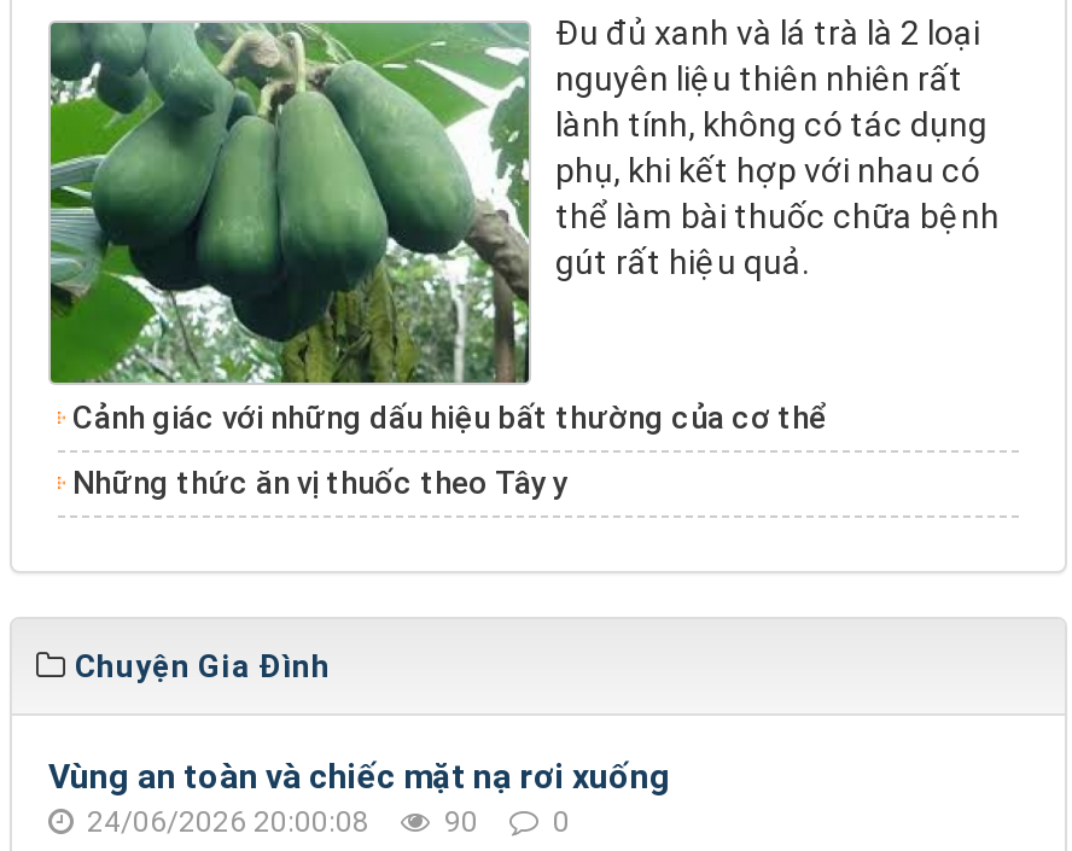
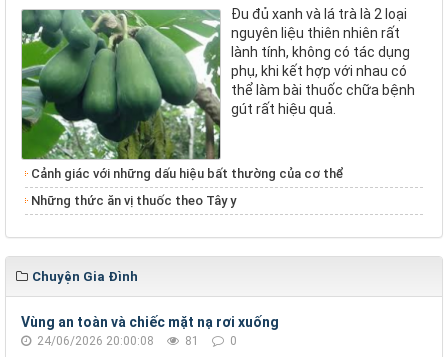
[80,805,570,839] 24/06/2026 20:00:08 90 0 -> [34,334,237,348] 24/06/2026 20:00:08 81 0

